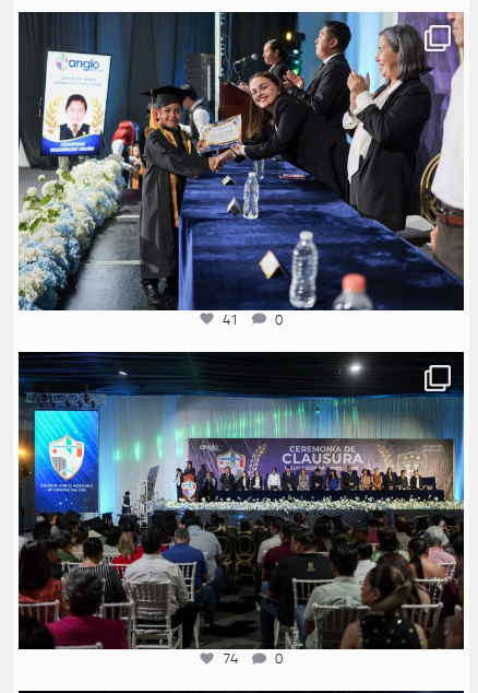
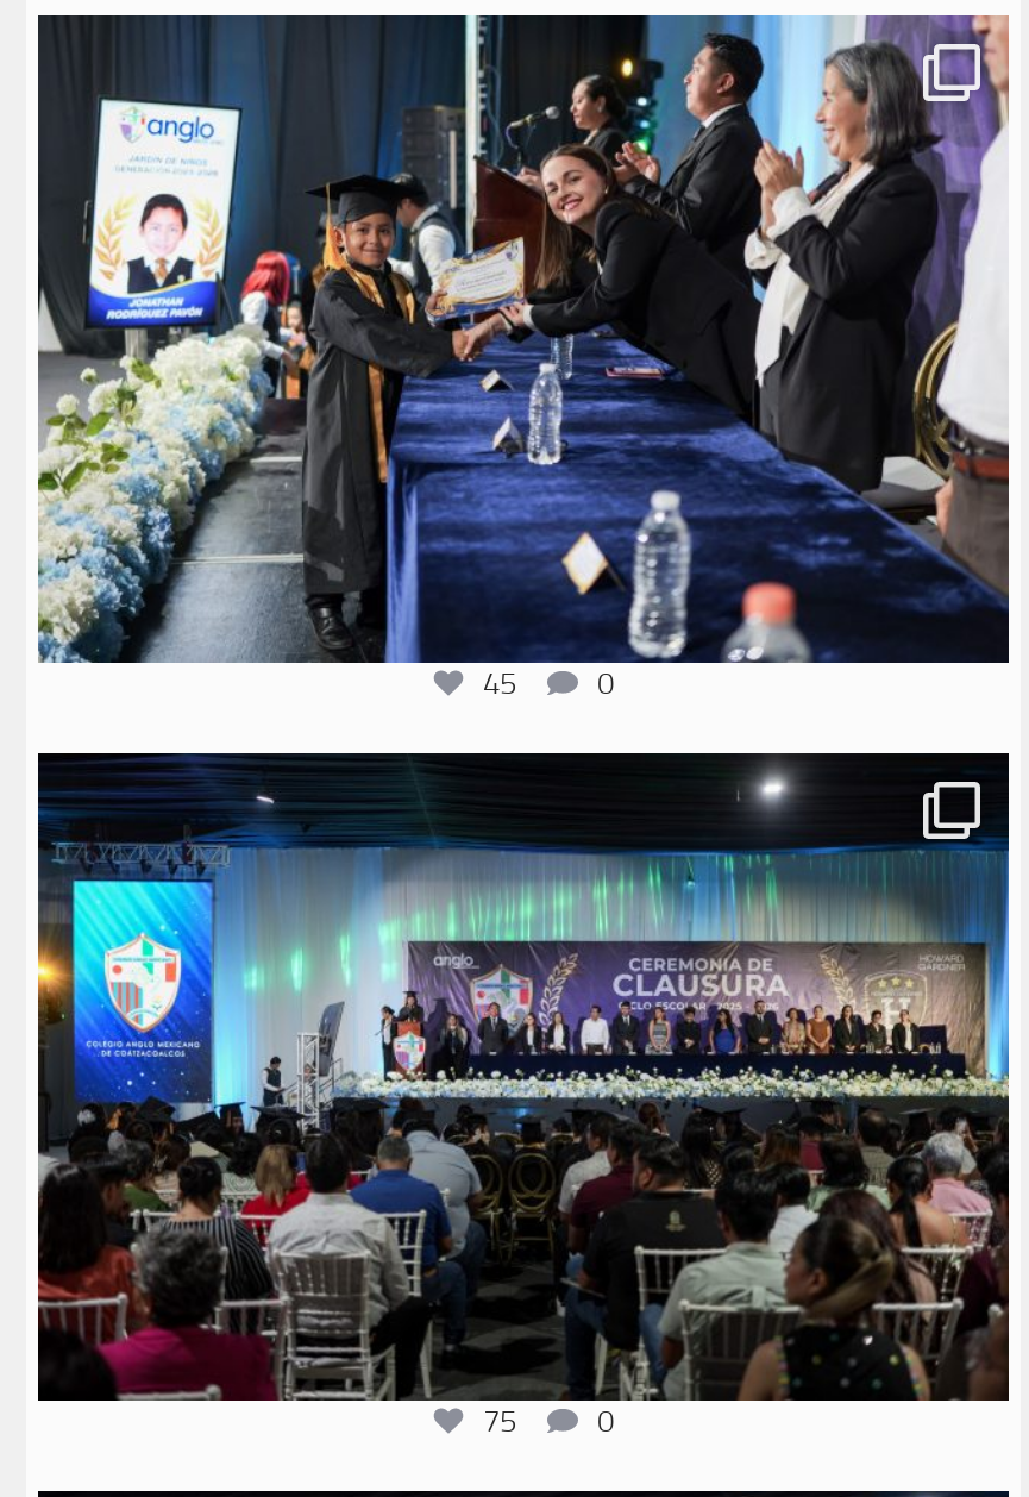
[223,311,241,328] 41 -> [483,666,523,701] 45
[223,650,241,667] 74 -> [483,1404,523,1440] 75

